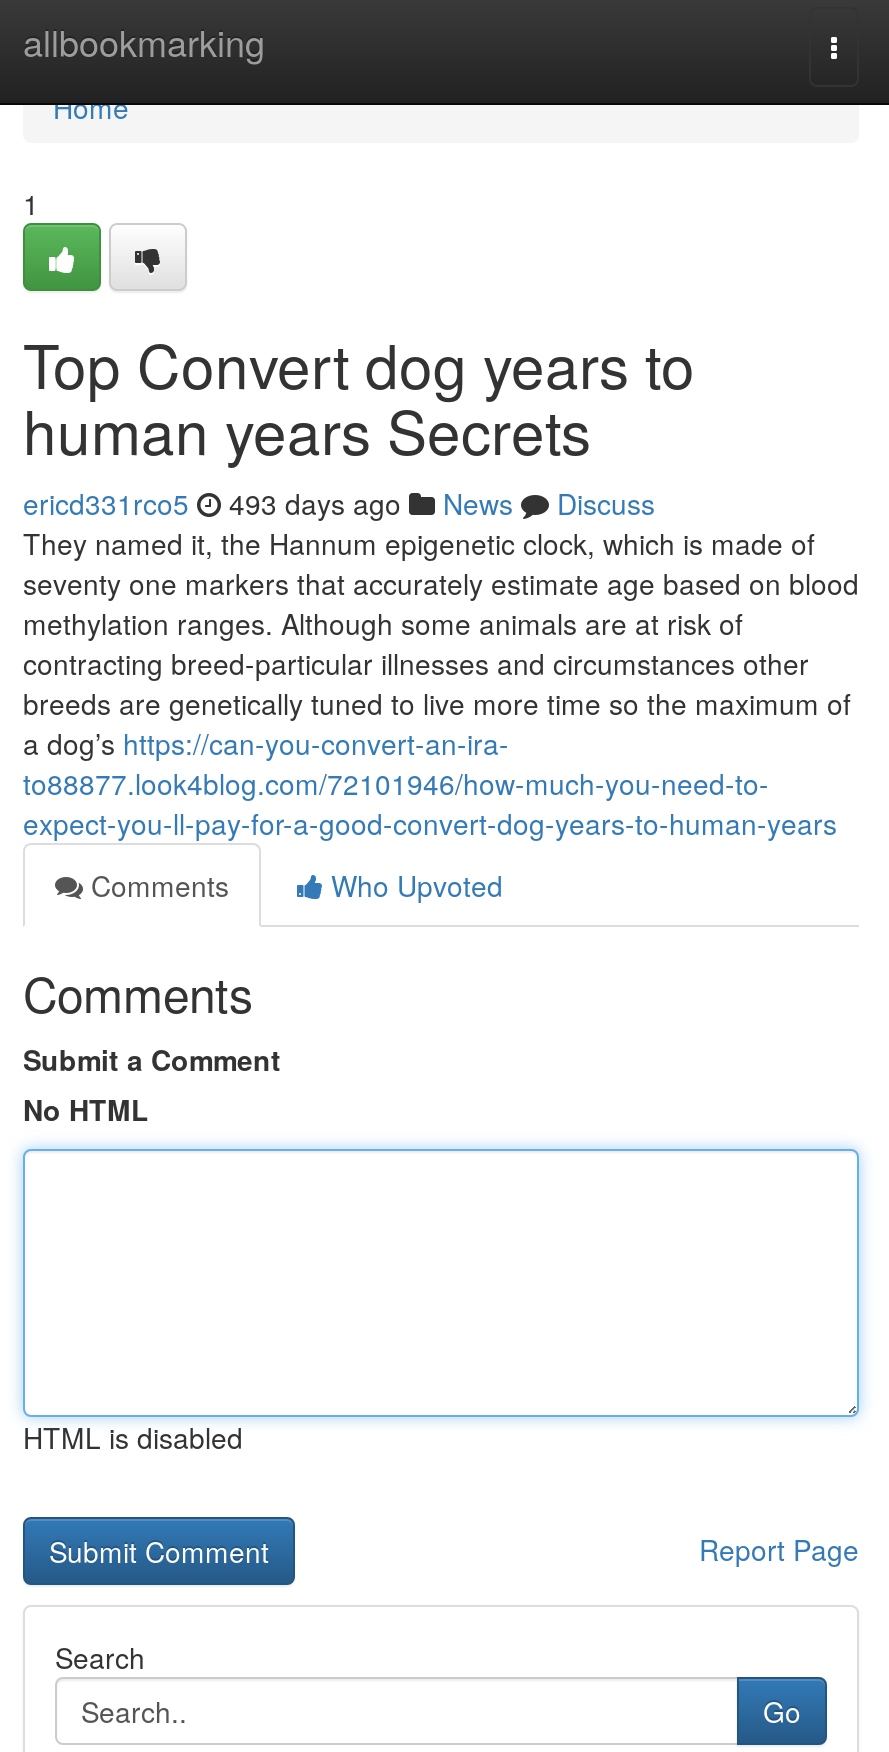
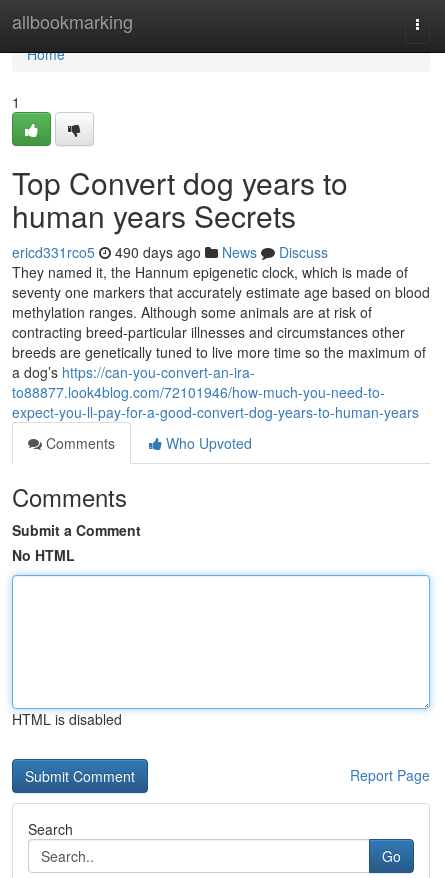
[23,483,655,523] ericd331rco5 493 days ago News Discuss -> [12,242,328,262] ericd331rco5 490 days ago News Discuss

